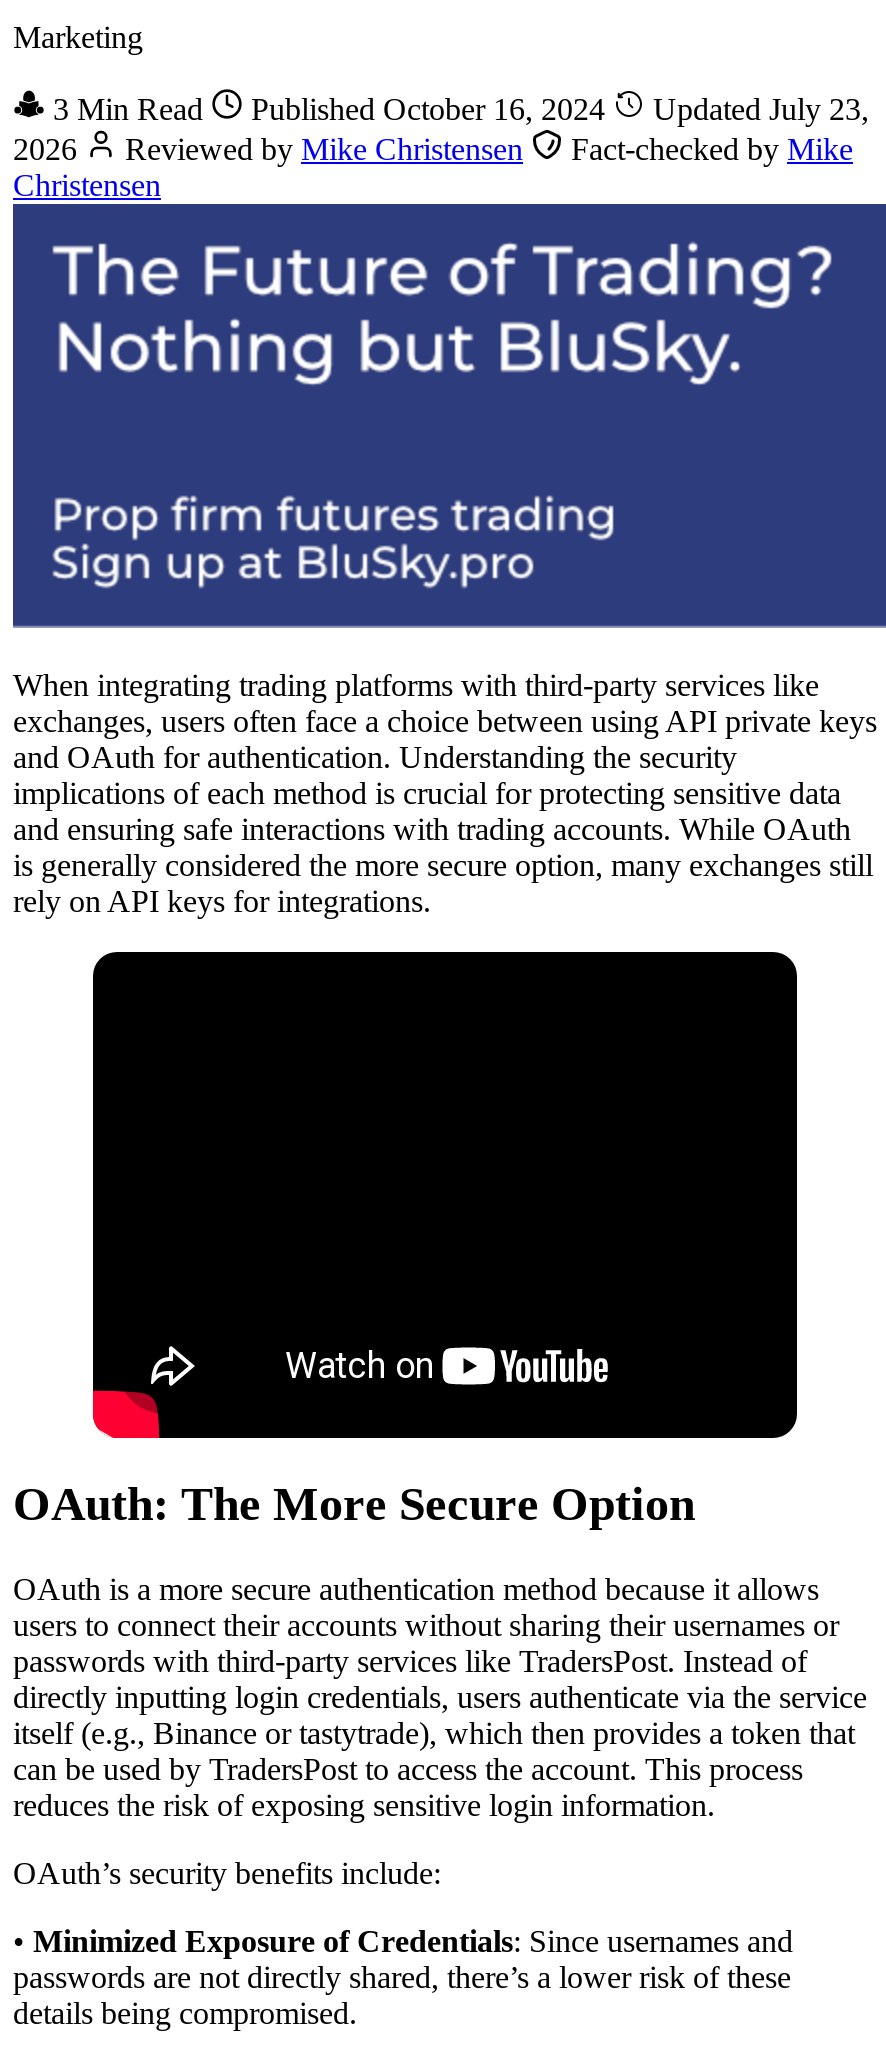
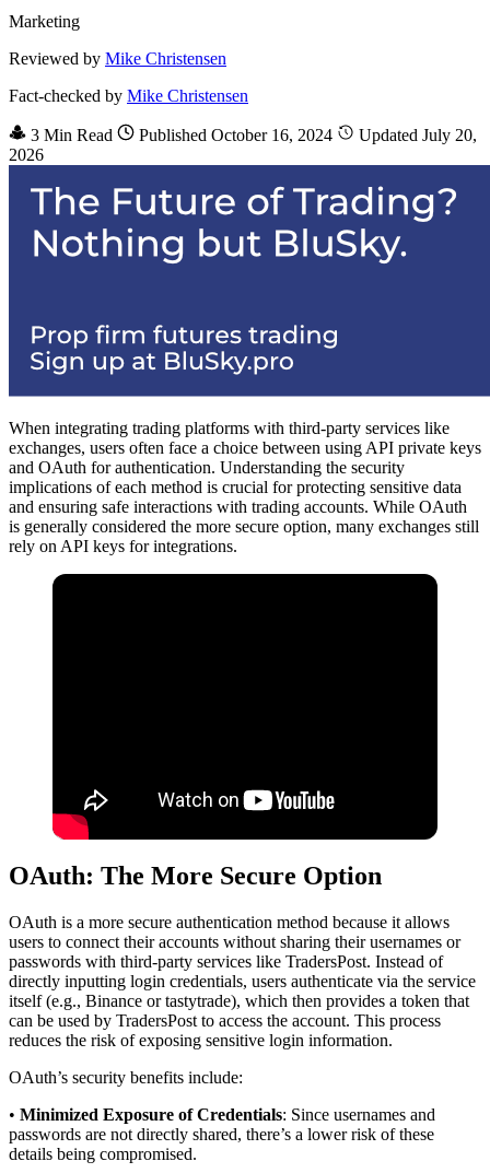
none -> [9,86,248,105] Fact-checked by Mike Christensen
moved [13,92,605,166] -> [9,126,332,164]: 3 Min Read | Published October 16, 2024 | 2026
[53,92,869,126] 3 Min Read Published October 16, 2024 Updated July 23, -> [31,126,477,144] 3 Min Read Published October 16, 2024 Updated July 20,
[13,132,853,202] Fact-checked by Mike | Christensen -> none
moved [125,132,523,166] -> [9,49,226,68]: Reviewed by Mike Christensen

